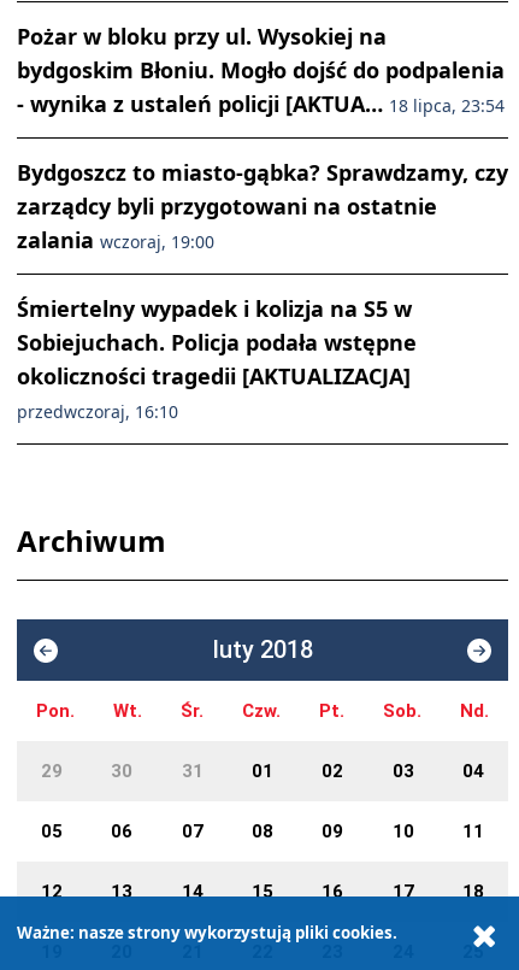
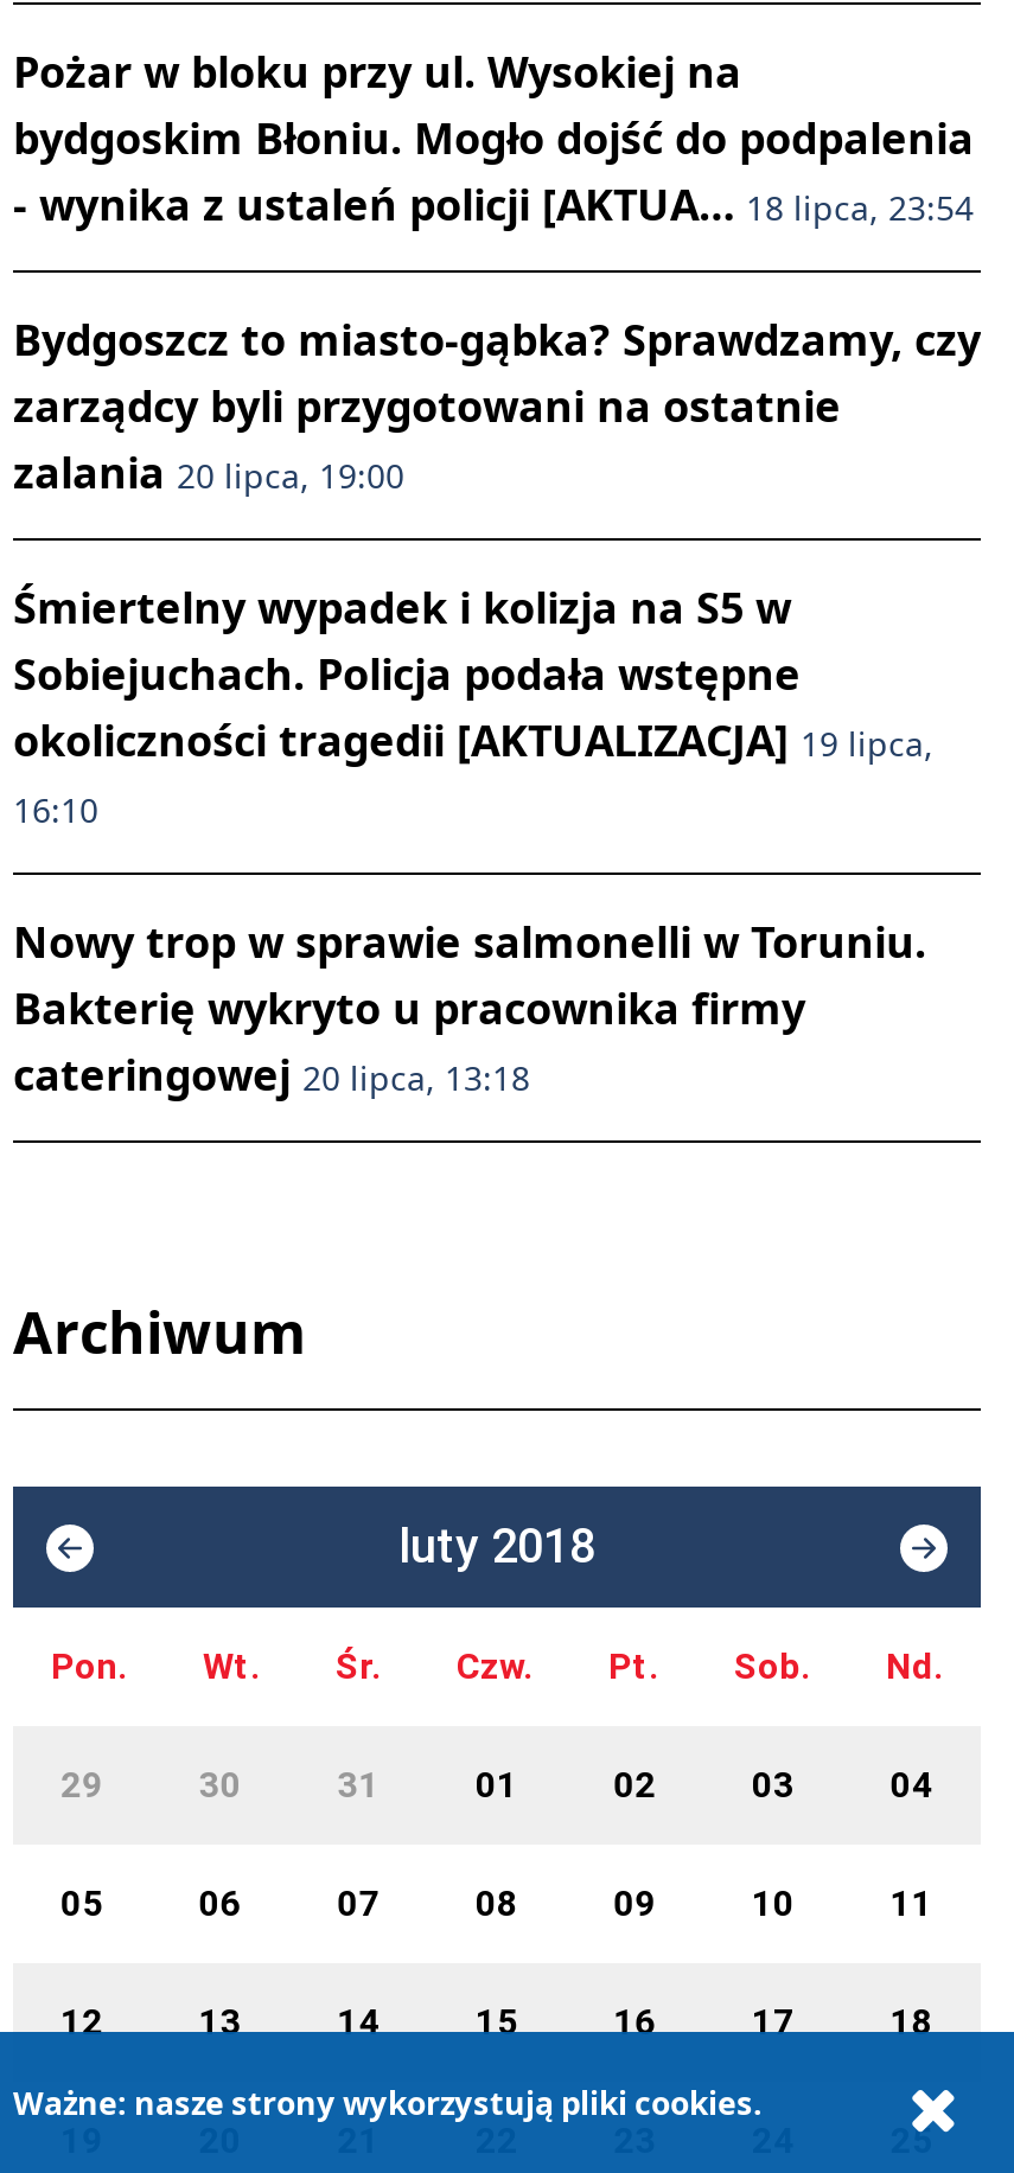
[17,225,214,254] zalania wczoraj, 19:00 -> [13,443,404,500] zalania 20 lipca, 19:00
[17,361,411,423] okoliczności tragedii [AKTUALIZACJA] | przedwczoraj, 16:10 -> [13,711,933,1103] okoliczności tragedii [AKTUALIZACJA] 19 lipca, | 16:10 | Nowy trop w sprawie salmonelli w Toruniu. | Bakterię wykryto u pracownika firmy | cateringowej 20 lipca, 13:18

